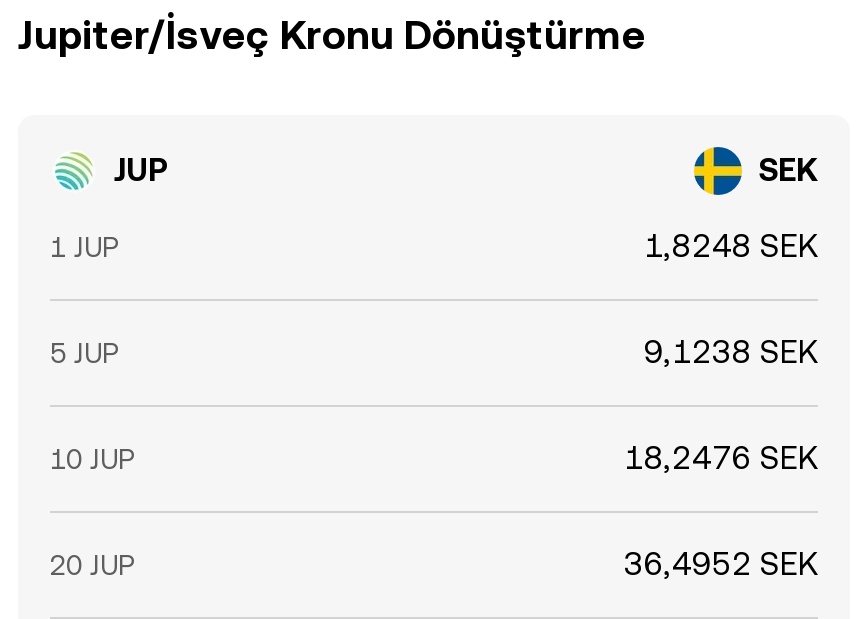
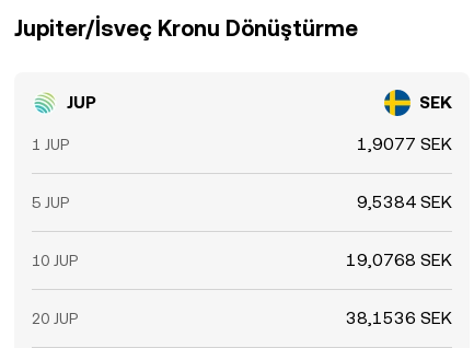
[644,227,818,265] 1,8248 SEK -> [357,134,452,154] 1,9077 SEK
[644,333,818,371] 9,1238 SEK -> [357,192,452,212] 9,5384 SEK
[624,439,818,477] 18,2476 SEK -> [346,250,452,270] 19,0768 SEK
[624,545,818,583] 36,4952 SEK -> [346,308,452,328] 38,1536 SEK

